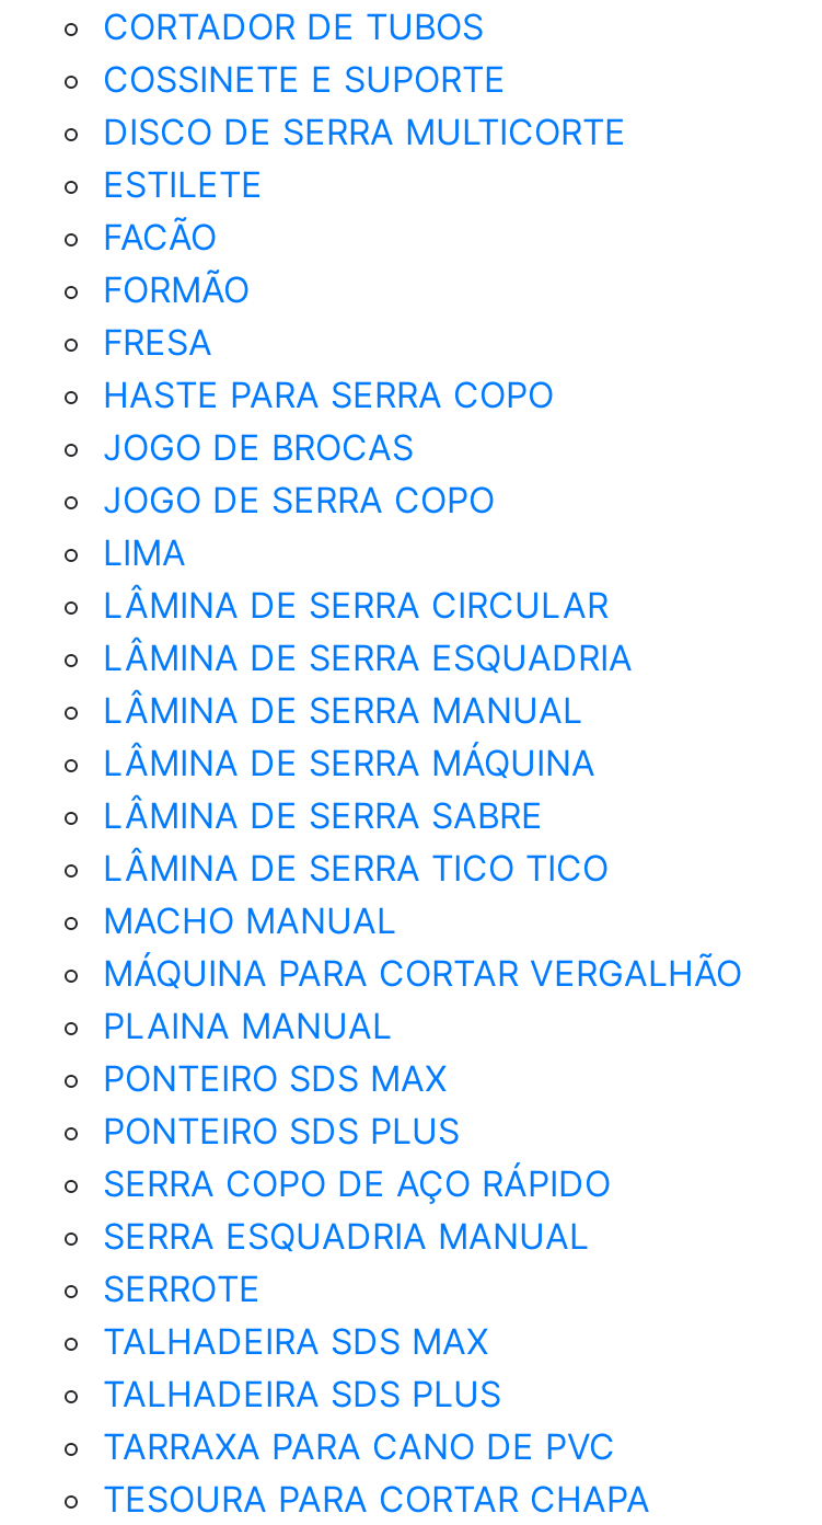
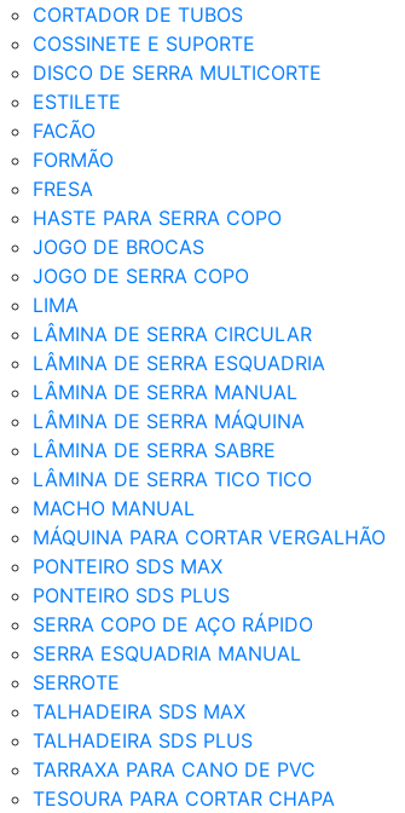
[103,1004,392,1047] PLAINA MANUAL -> none

